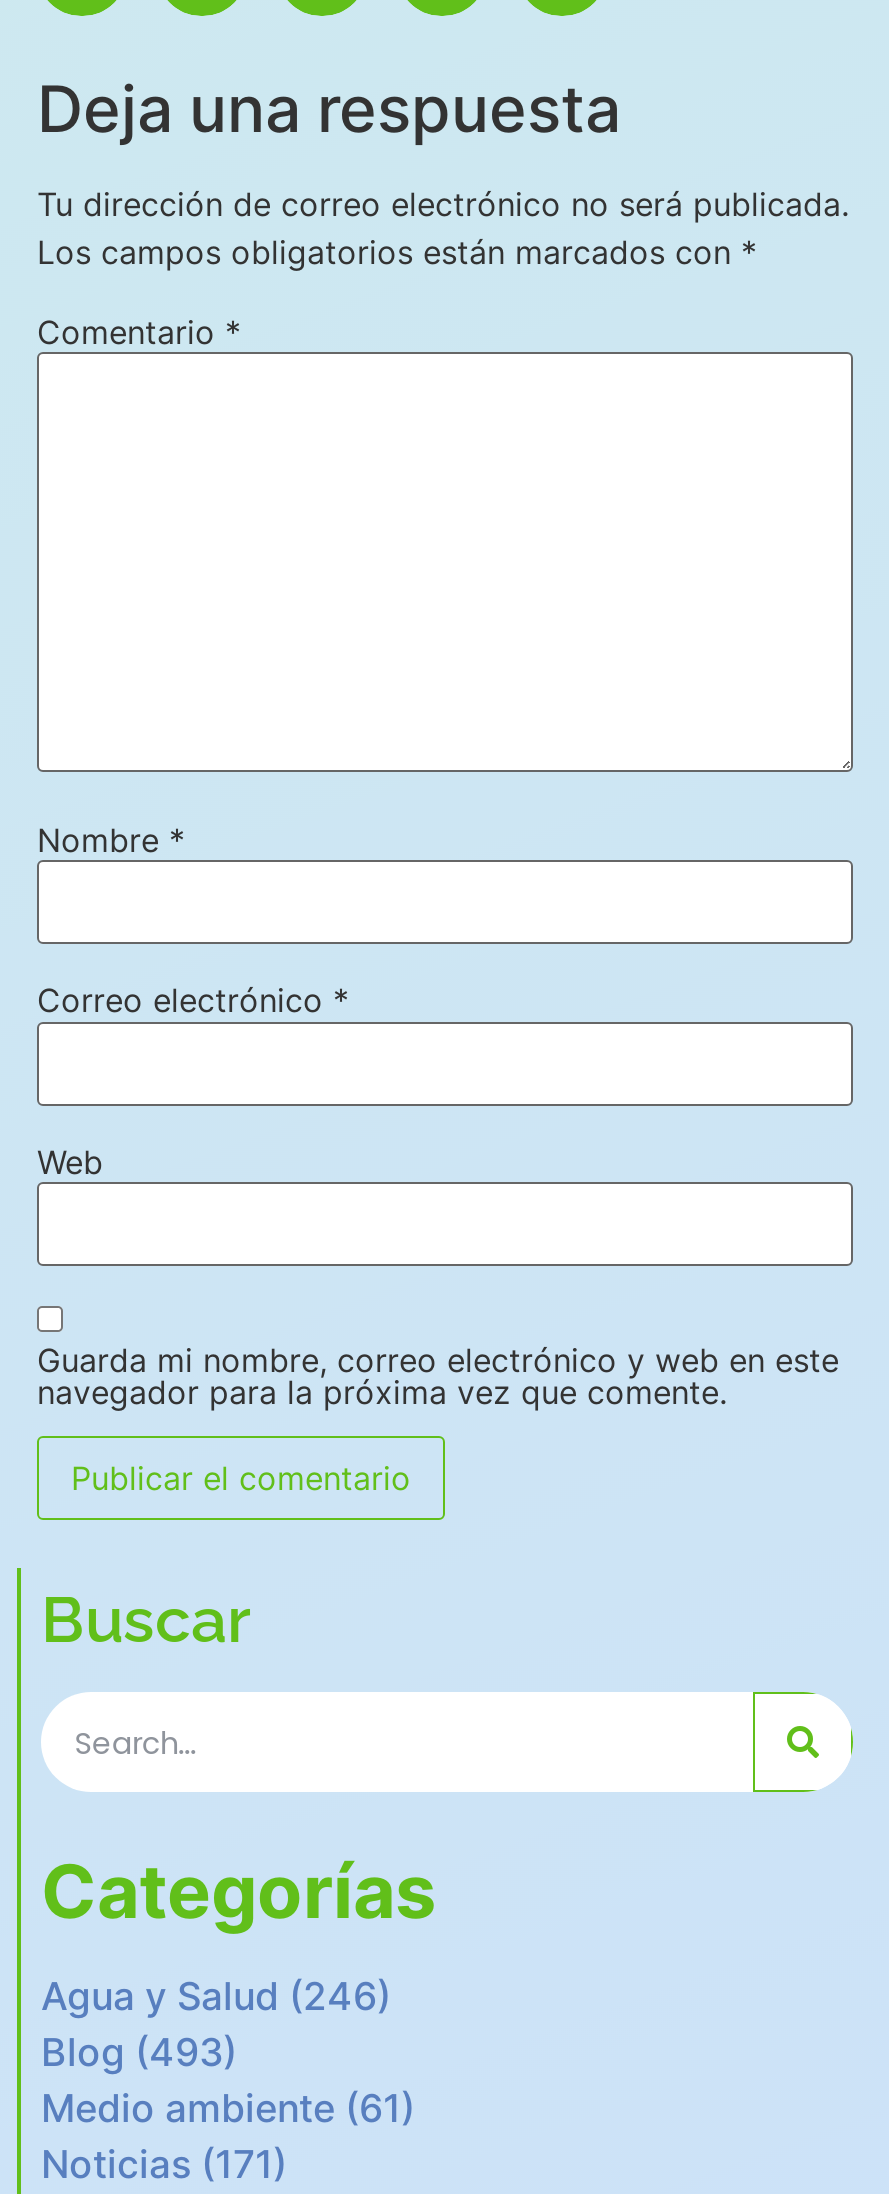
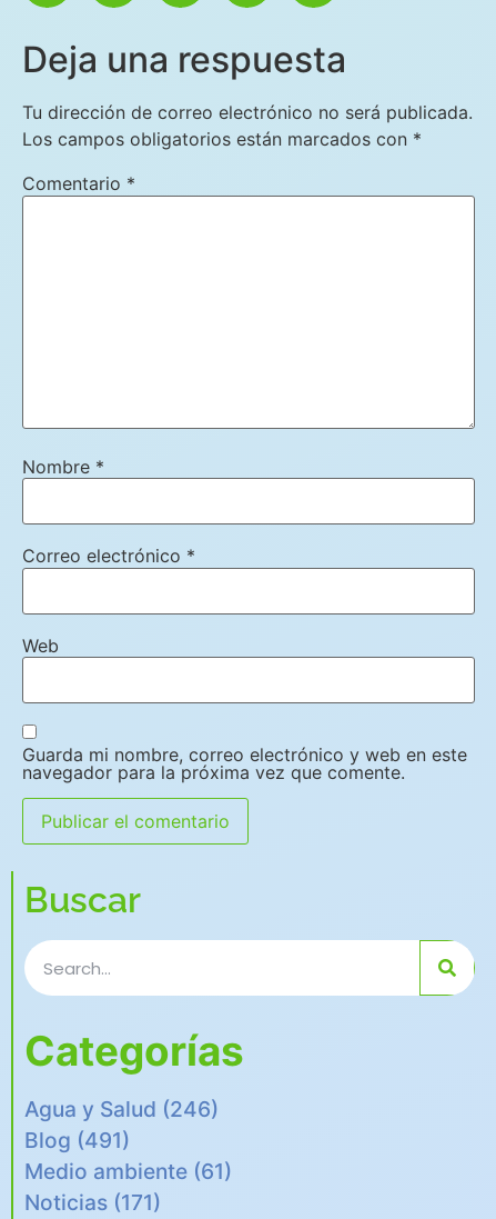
[41,2028,237,2076] Blog (493) -> [24,1127,130,1154] Blog (491)

